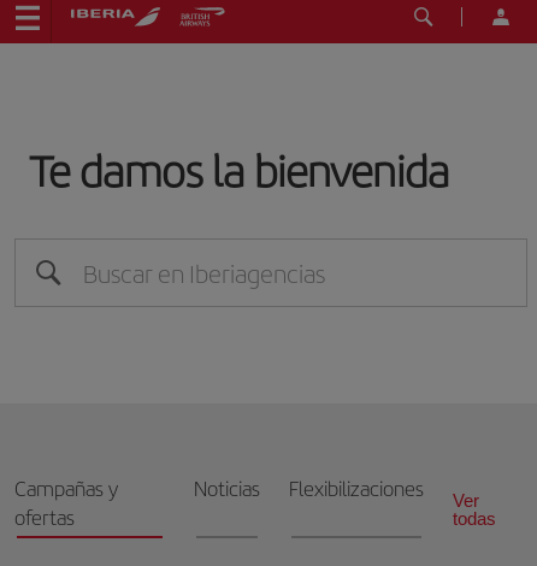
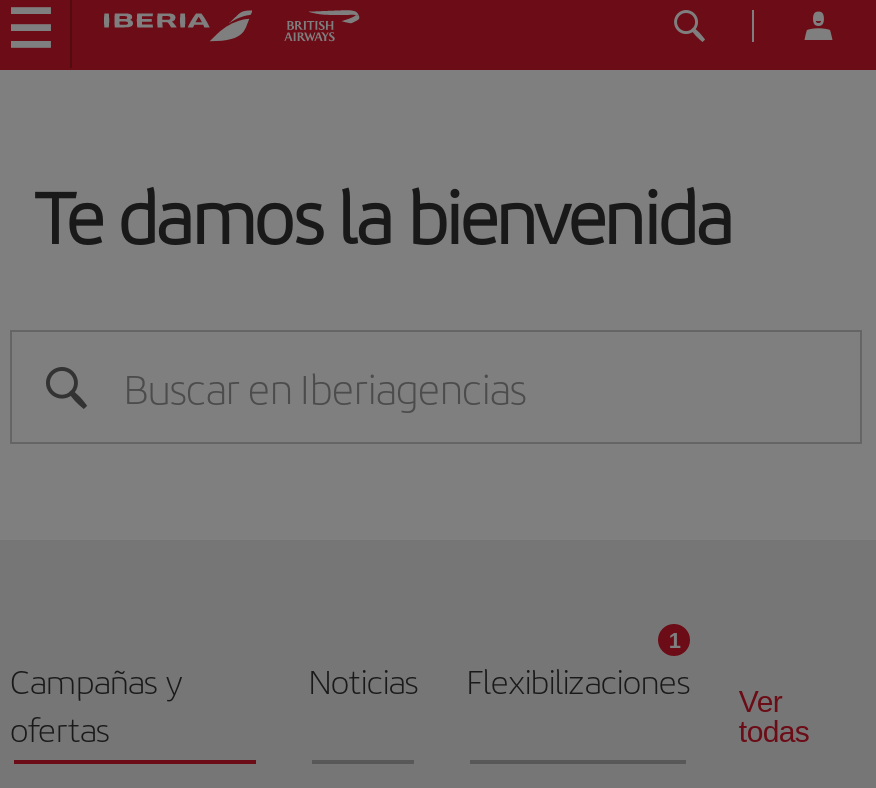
none -> [669,627,681,651] 1

